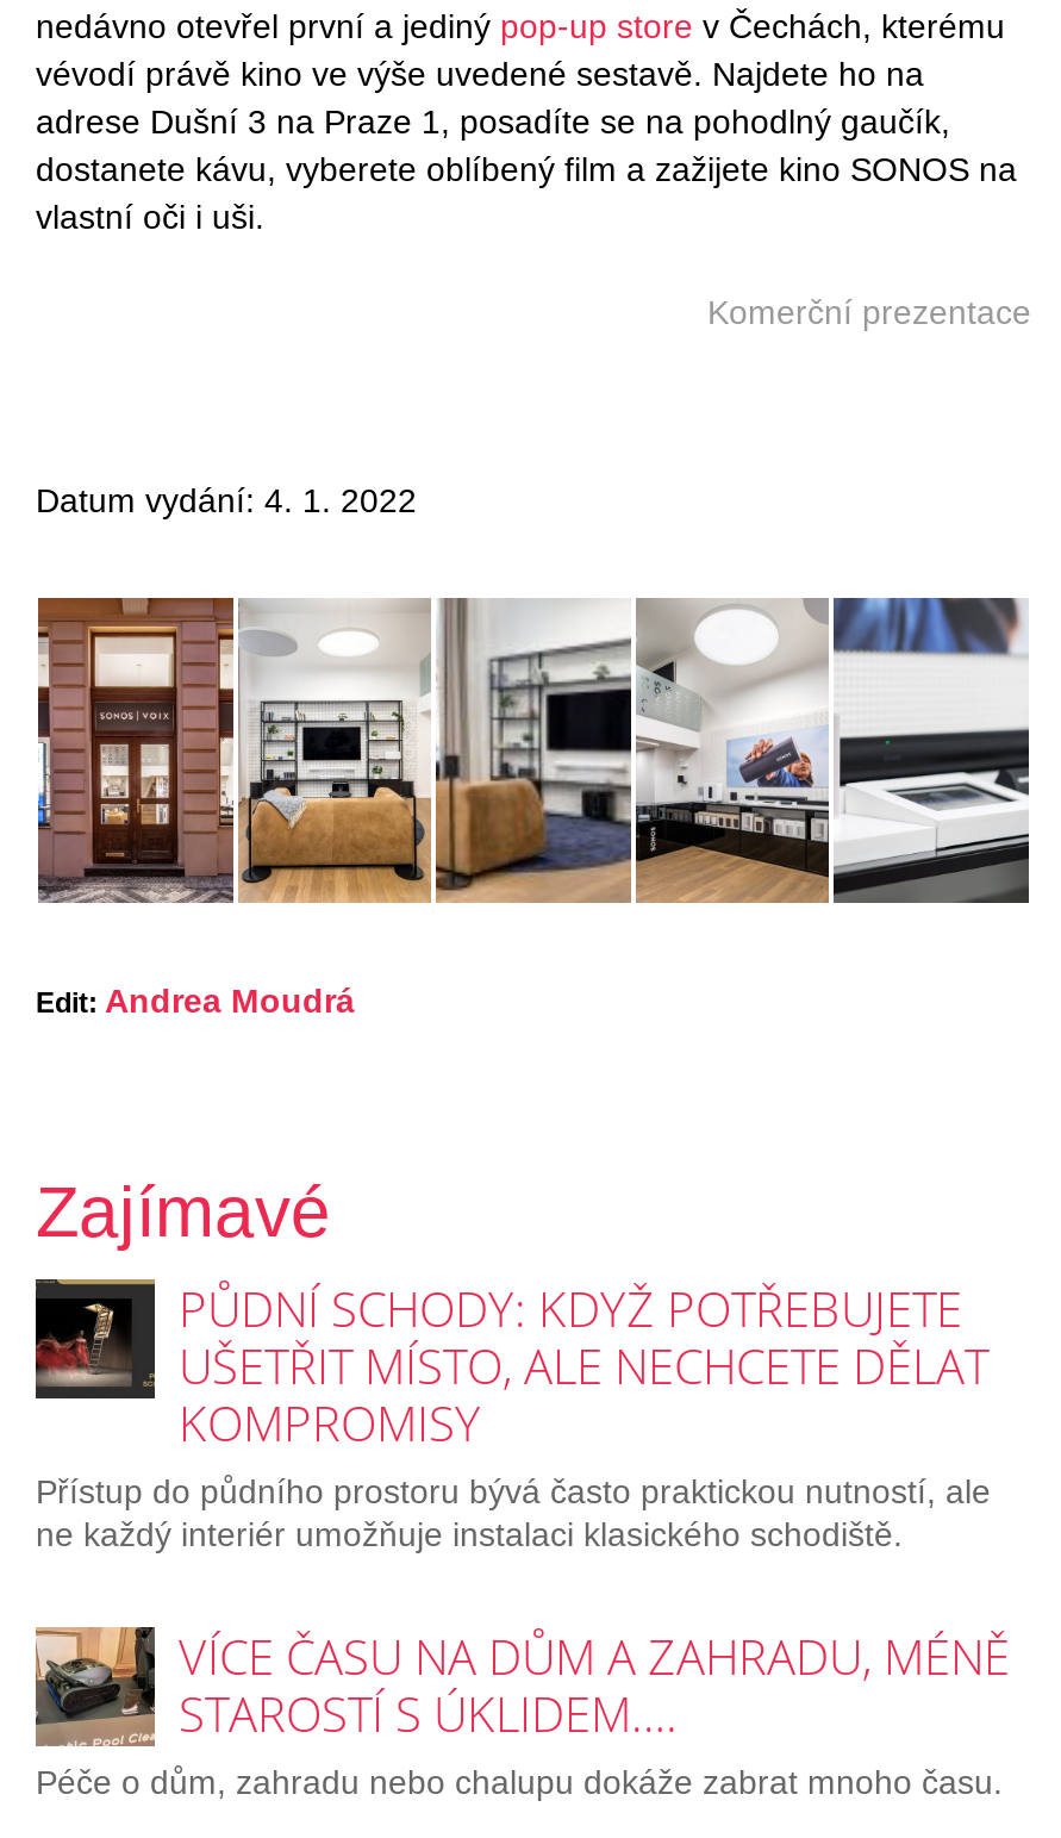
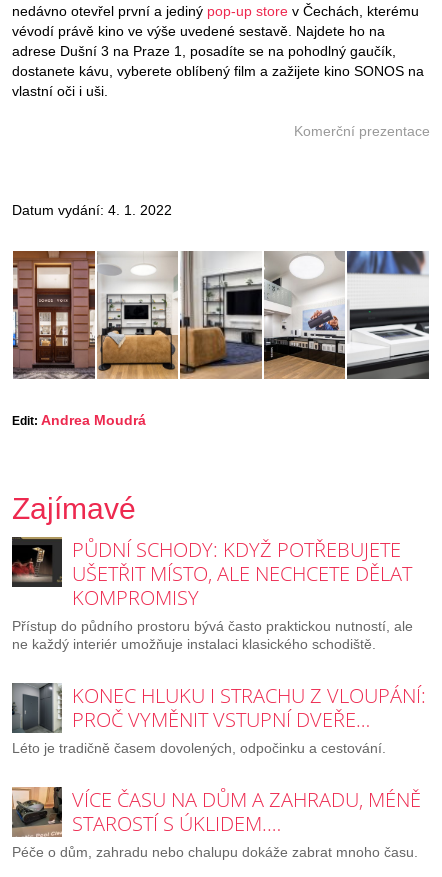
none -> [12,682,426,756] [image] | KONEC HLUKU I STRACHU Z VLOUPÁNÍ: | PROČ VYMĚNIT VSTUPNÍ DVEŘE… | Léto je tradičně časem dovolených, odpočinku a cestování.

